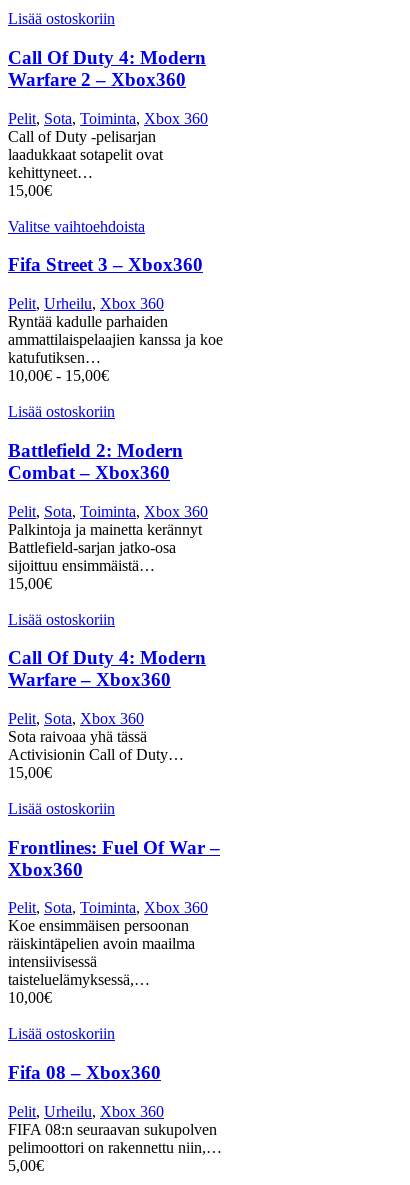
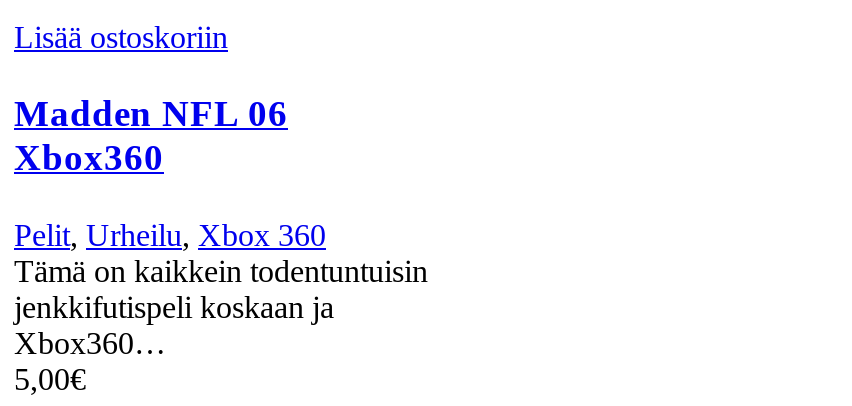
[8,47,208,275] Call Of Duty 4: Modern | Warfare 2 – Xbox360 | Pelit, Sota, Toiminta, Xbox 360 | Call of Duty -pelisarjan | laadukkaat sotapelit ovat | kehittyneet… | 15,00€ | Valitse vaihtoehdoista | Fifa Street 3 – Xbox360 -> [14,93,288,179] Madden NFL 06 | Xbox360
[8,313,223,1156] Ryntää kadulle parhaiden | ammattilaispelaajien kanssa ja koe | katufutiksen… | 10,00€- 15,00€ | Lisää ostoskoriin | Battlefield 2: Modern | Combat – Xbox360 | Pelit, Sota, Toiminta, Xbox 360 | Palkintoja ja mainetta kerännyt | Battlefield-sarjan jatko-osa | sijoittuu ensimmäistä… | 15,00€ | Lisää ostoskoriin | Call Of Duty 4: Modern | Warfare – Xbox360 | Pelit, Sota, Xbox 360 | Sota raivoaa yhä tässä | Activisionin Call of Duty… | 15,00€ | Lisää ostoskoriin | Frontlines: Fuel Of War – | Xbox360 | Pelit, Sota, Toiminta, Xbox 360 | Koe ensimmäisen persoonan | räiskintäpelien avoin maailma | intensiivisessä | taisteluelämyksessä,… | 10,00€ | Lisää ostoskoriin | Fifa 08 – Xbox360 | Pelit, Urheilu, Xbox 360 | FIFA 08:n seuraavan sukupolven | pelimoottori on rakennettu niin,… -> [14,254,428,360] Tämä on kaikkein todentuntuisin | jenkkifutispeli koskaan ja | Xbox360…

